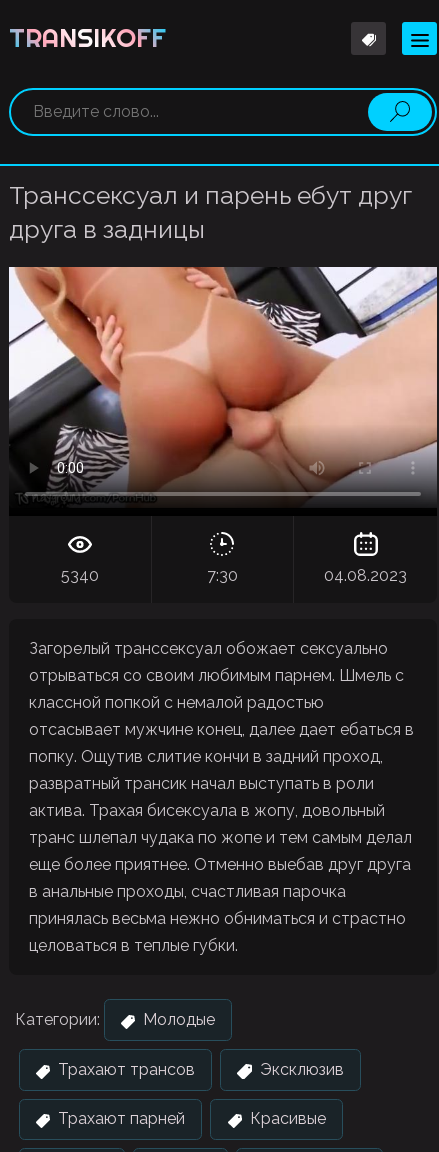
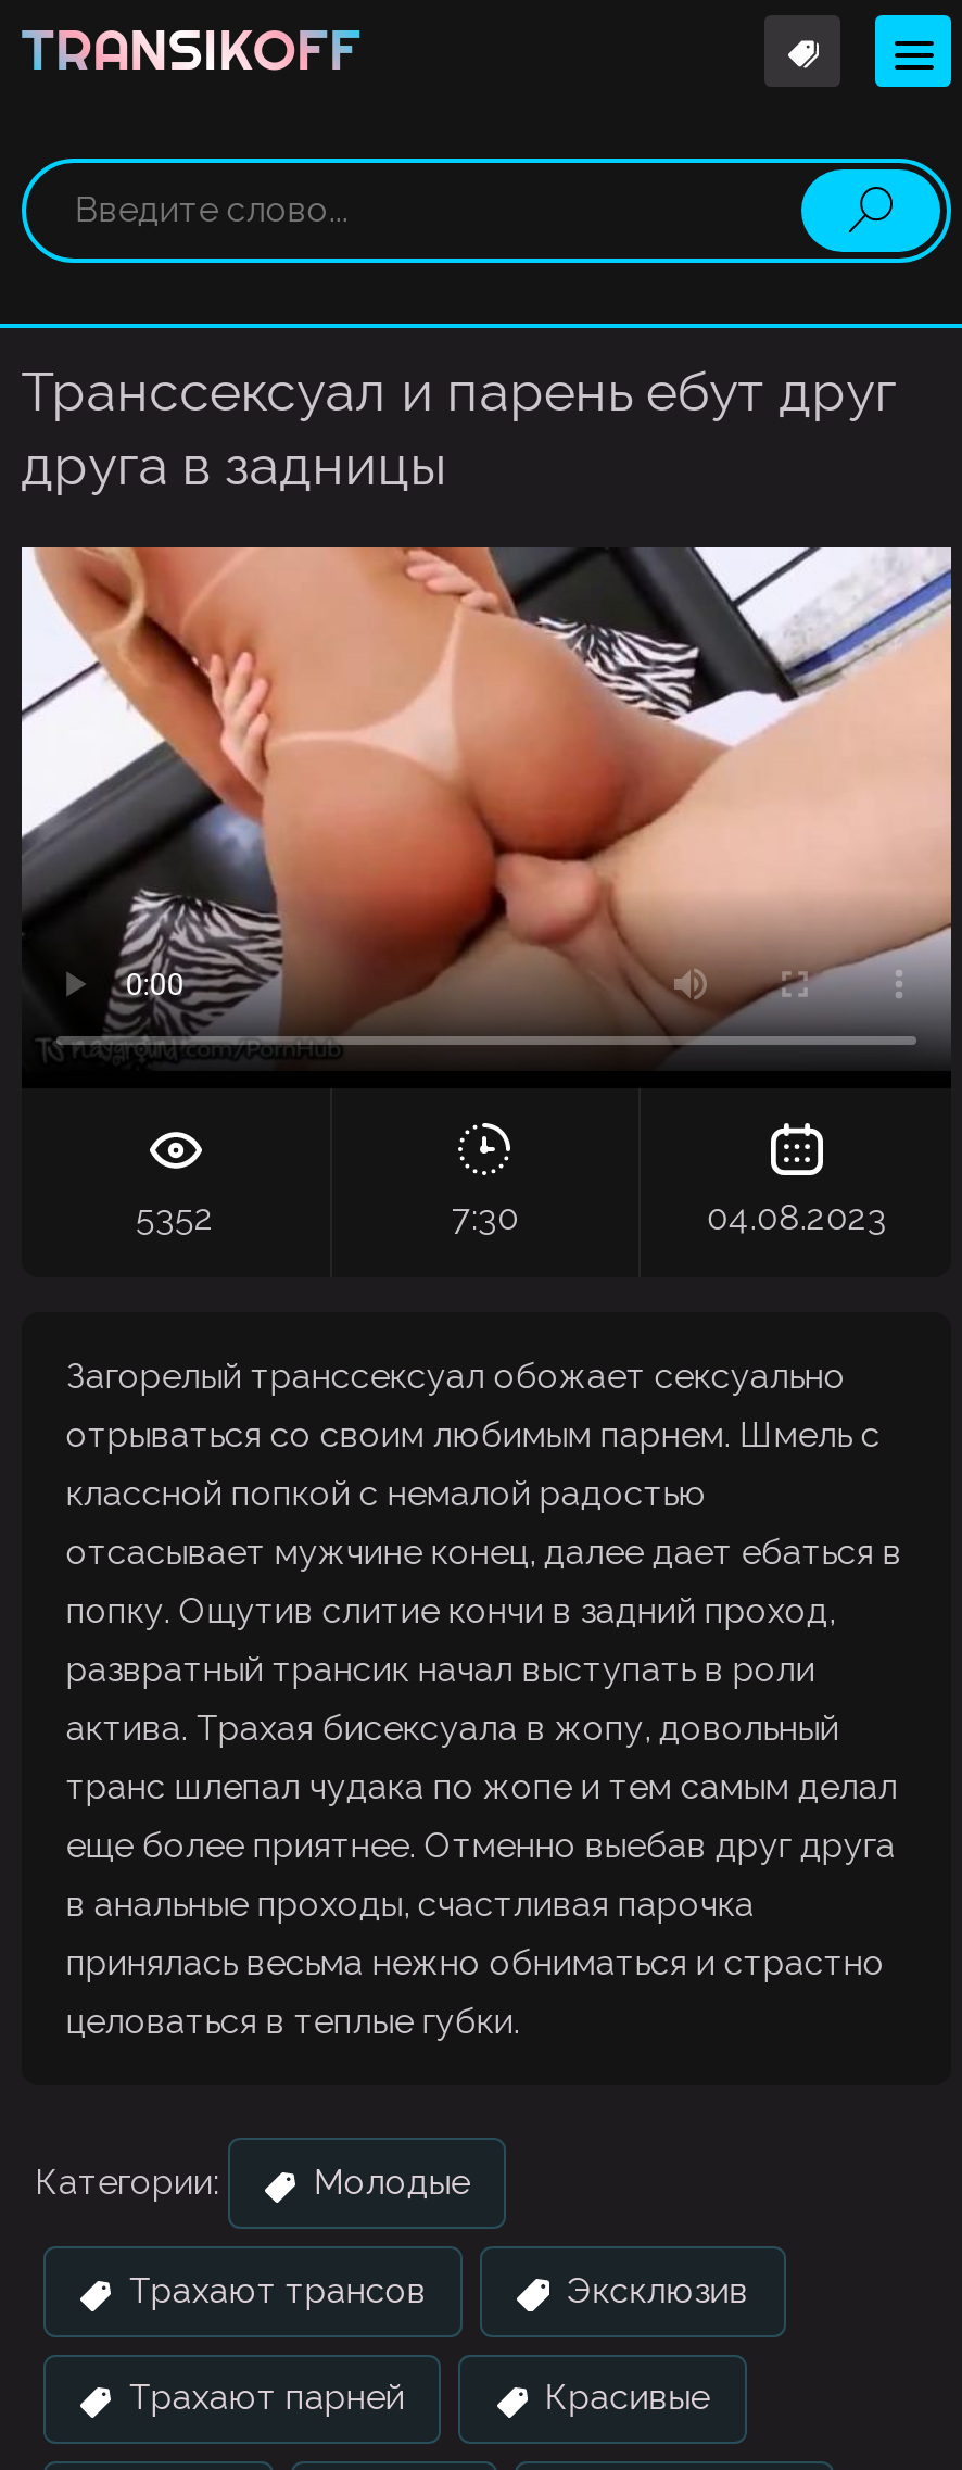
[60,566,98,585] 5340 -> [136,1198,214,1239] 5352

